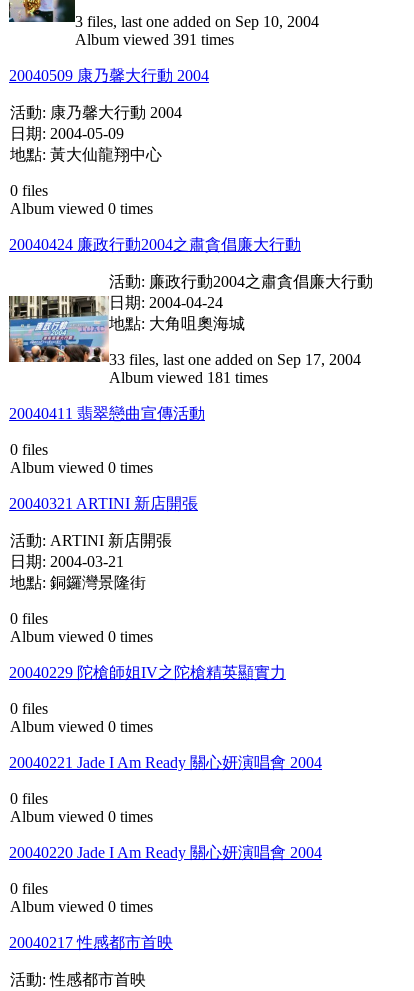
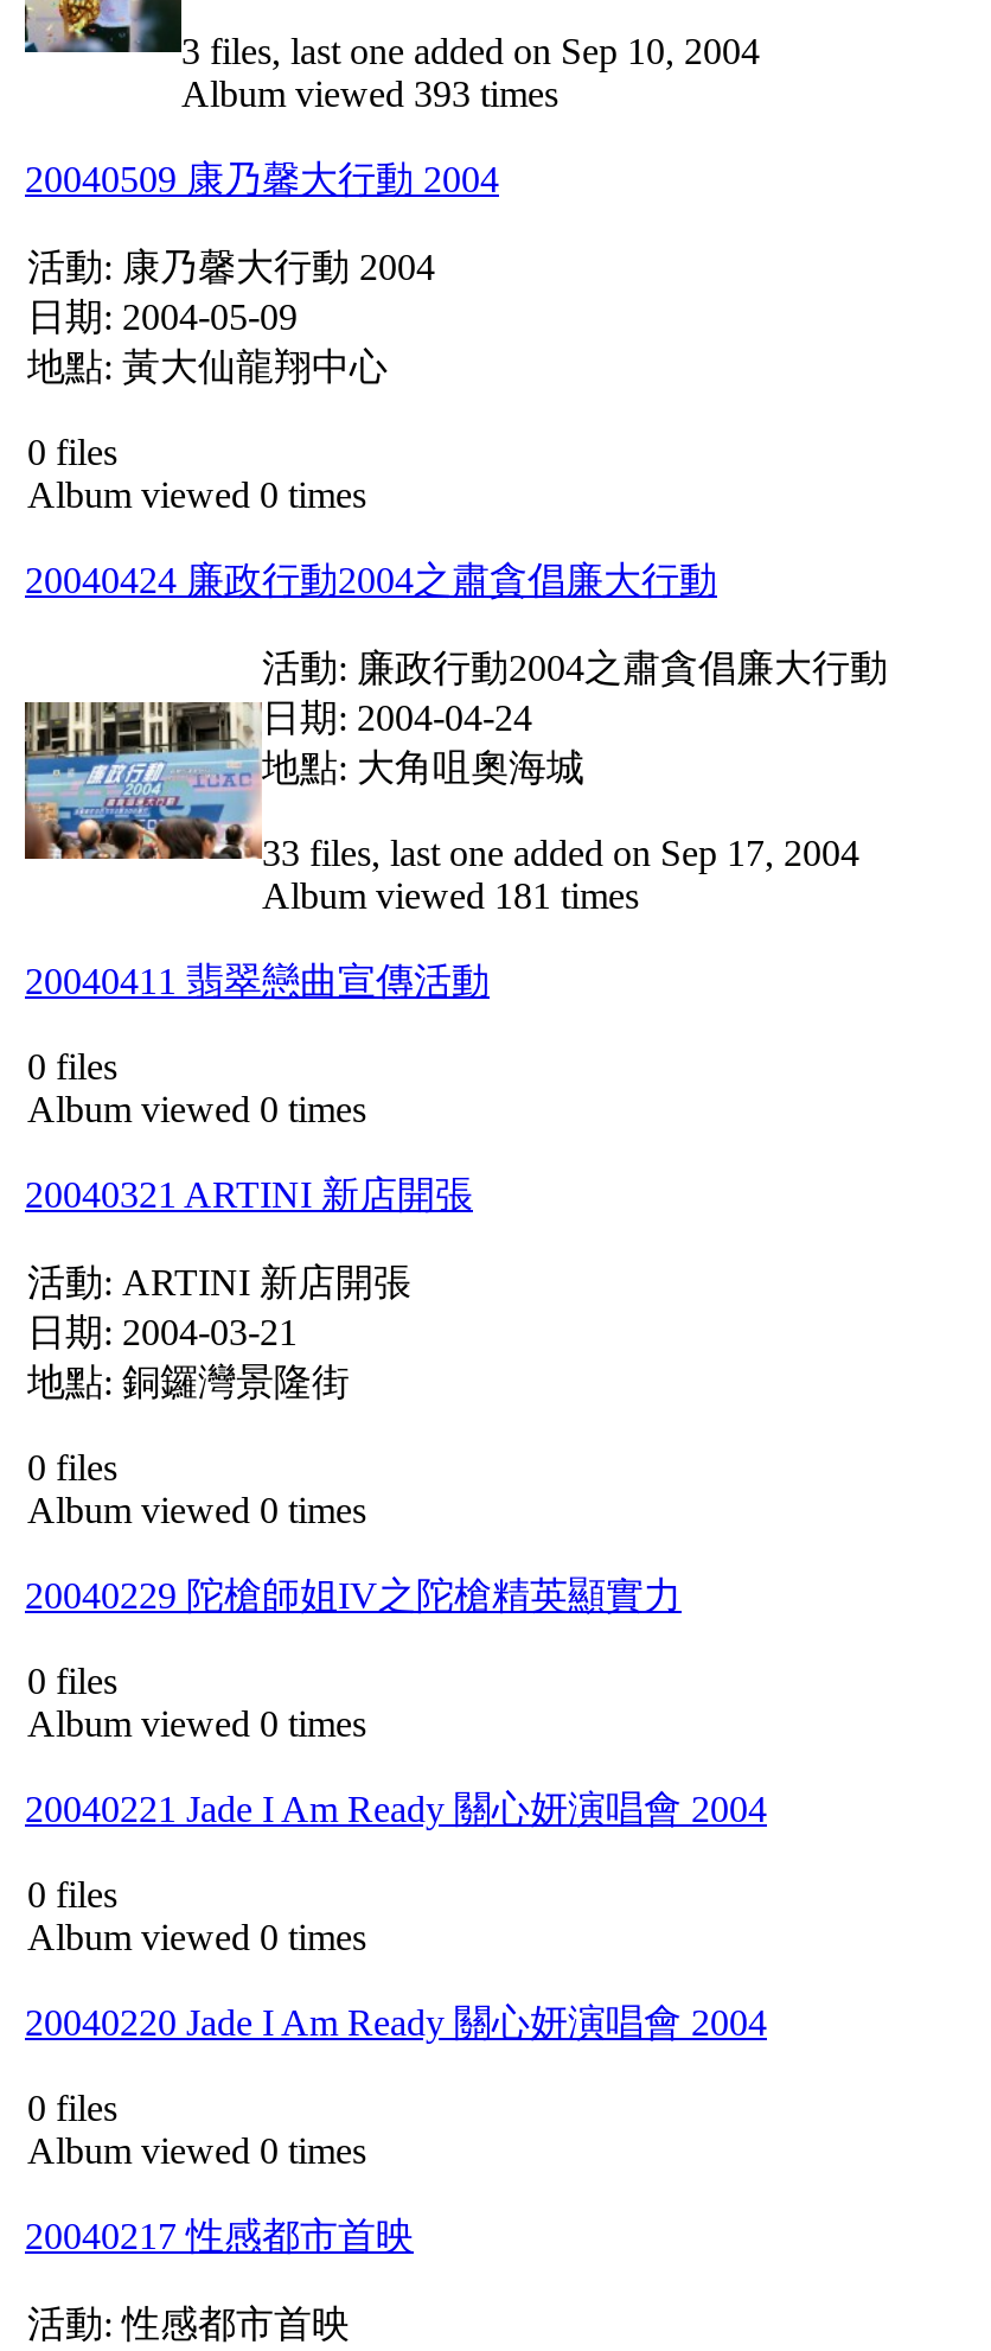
[75,31,234,48] Album viewed 391 times -> [181,74,558,114] Album viewed 393 times

